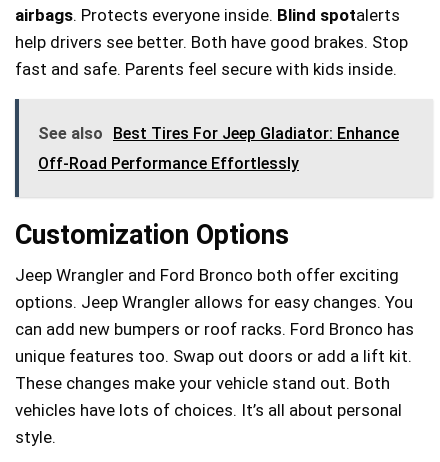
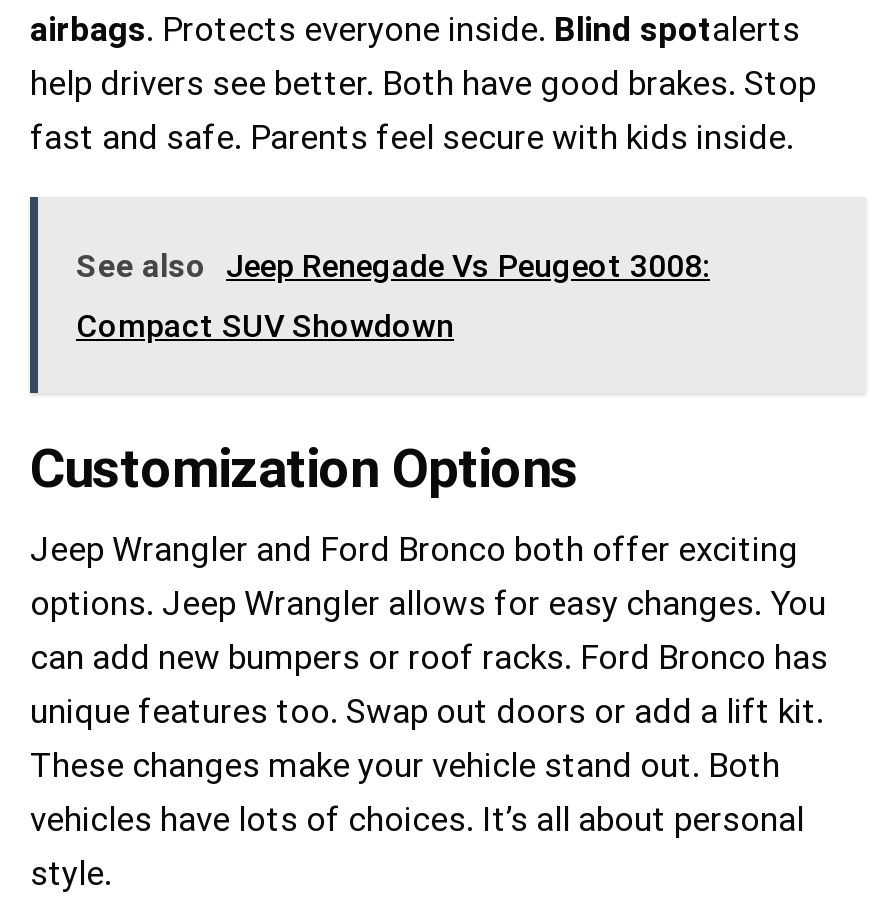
[38,124,399,143] See also Best Tires For Jeep Gladiator: Enhance -> [76,247,710,285] See also Jeep Renegade Vs Peugeot 3008:
[38,154,299,173] Off-Road Performance Effortlessly -> [76,307,454,345] Compact SUV Showdown

